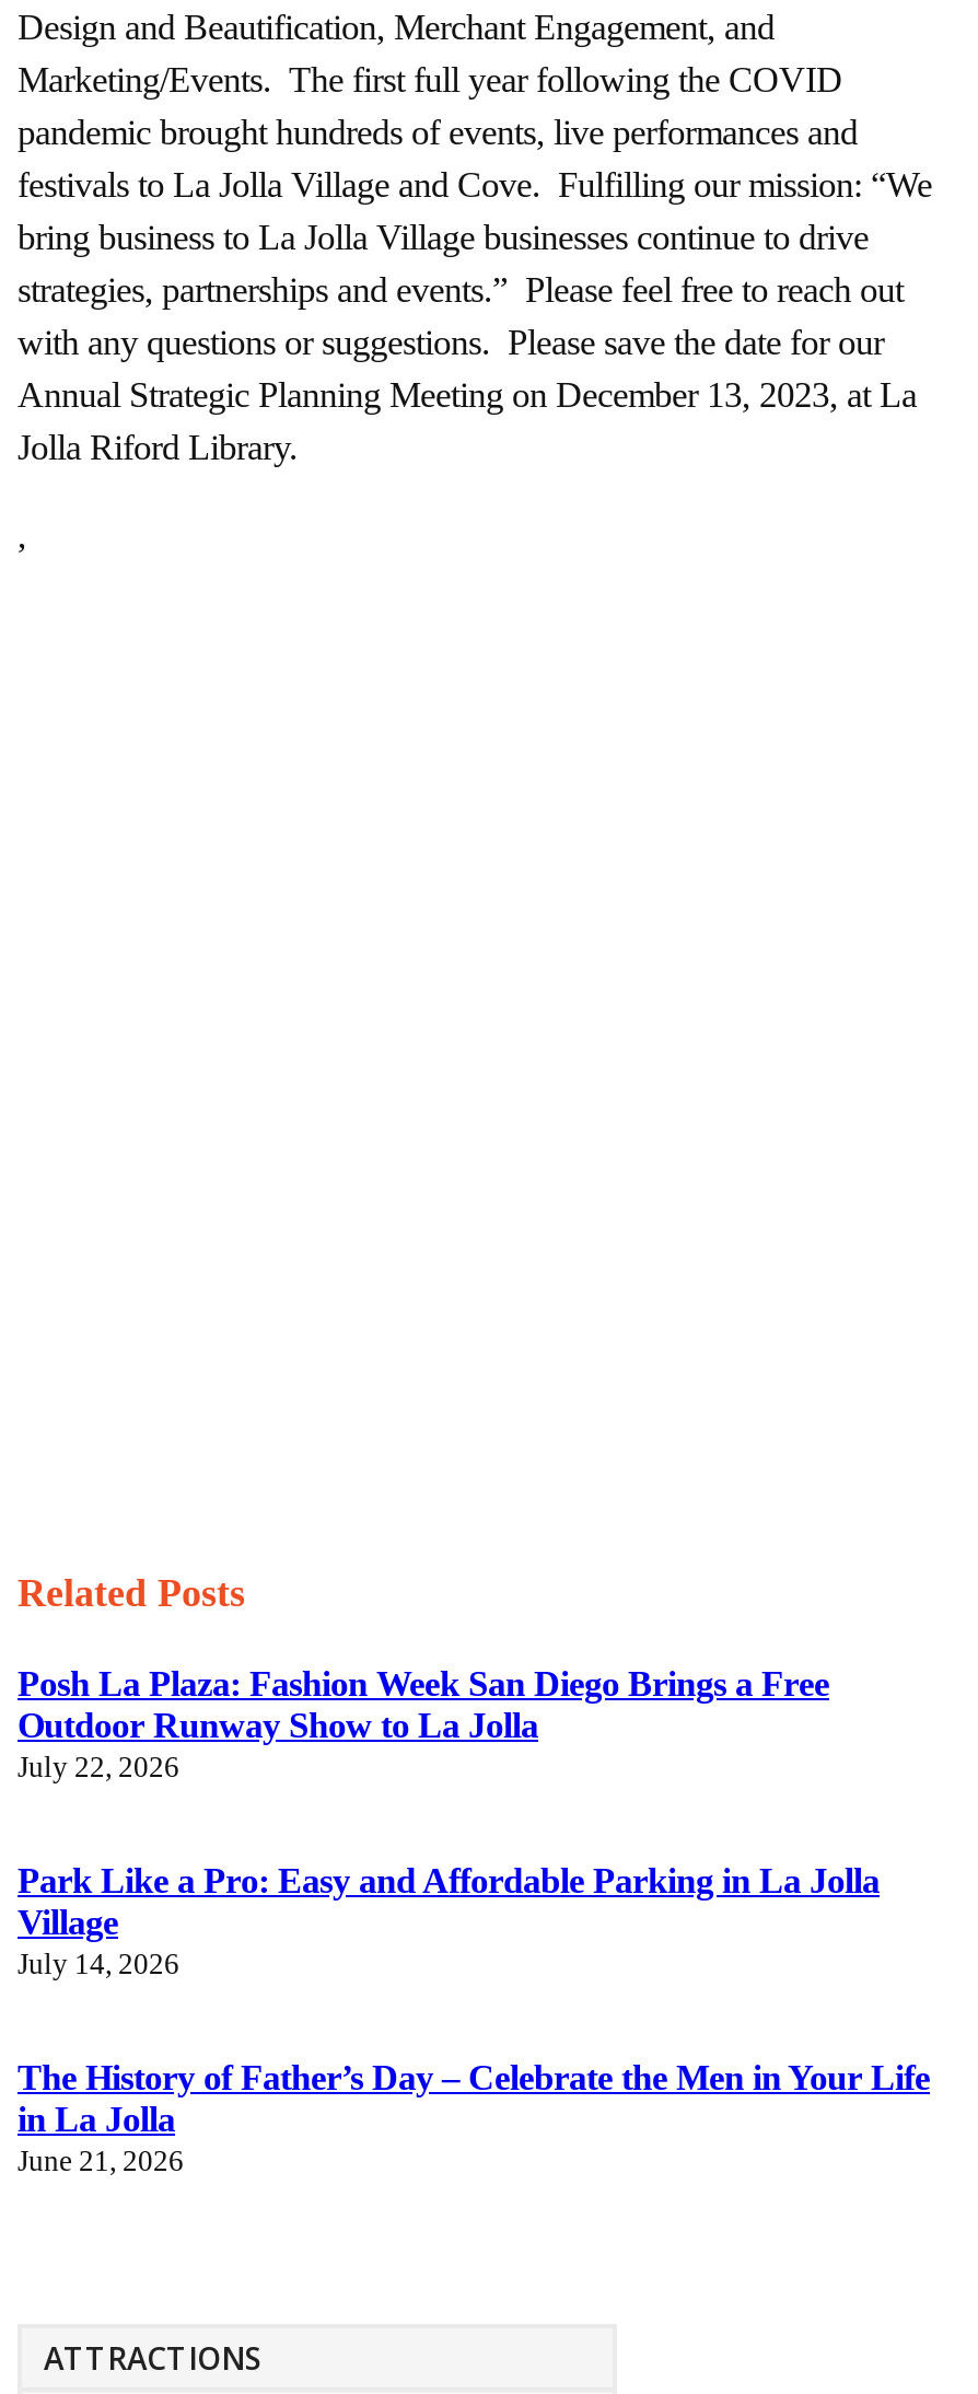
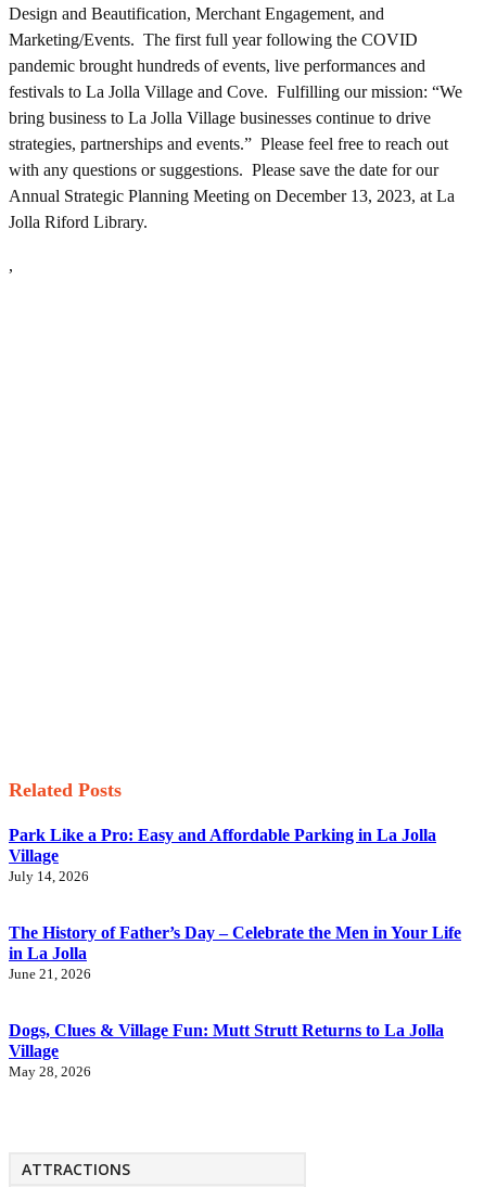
[18,1663,829,1783] Posh La Plaza: Fashion Week San Diego Brings a Free | Outdoor Runway Show to La Jolla | July 22, 2026 -> none
moved [18,1860,930,2177] -> [9,825,461,982]: Park Like a Pro: Easy and Affordable Parking in La Jolla | Village | July 14, 2026 | The History of Father’s Day – Celebrate the Men in Your Life | in La Jolla | June 21, 2026
none -> [9,1020,444,1080] Dogs, Clues & Village Fun: Mutt Strutt Returns to La Jolla | Village | May 28, 2026

